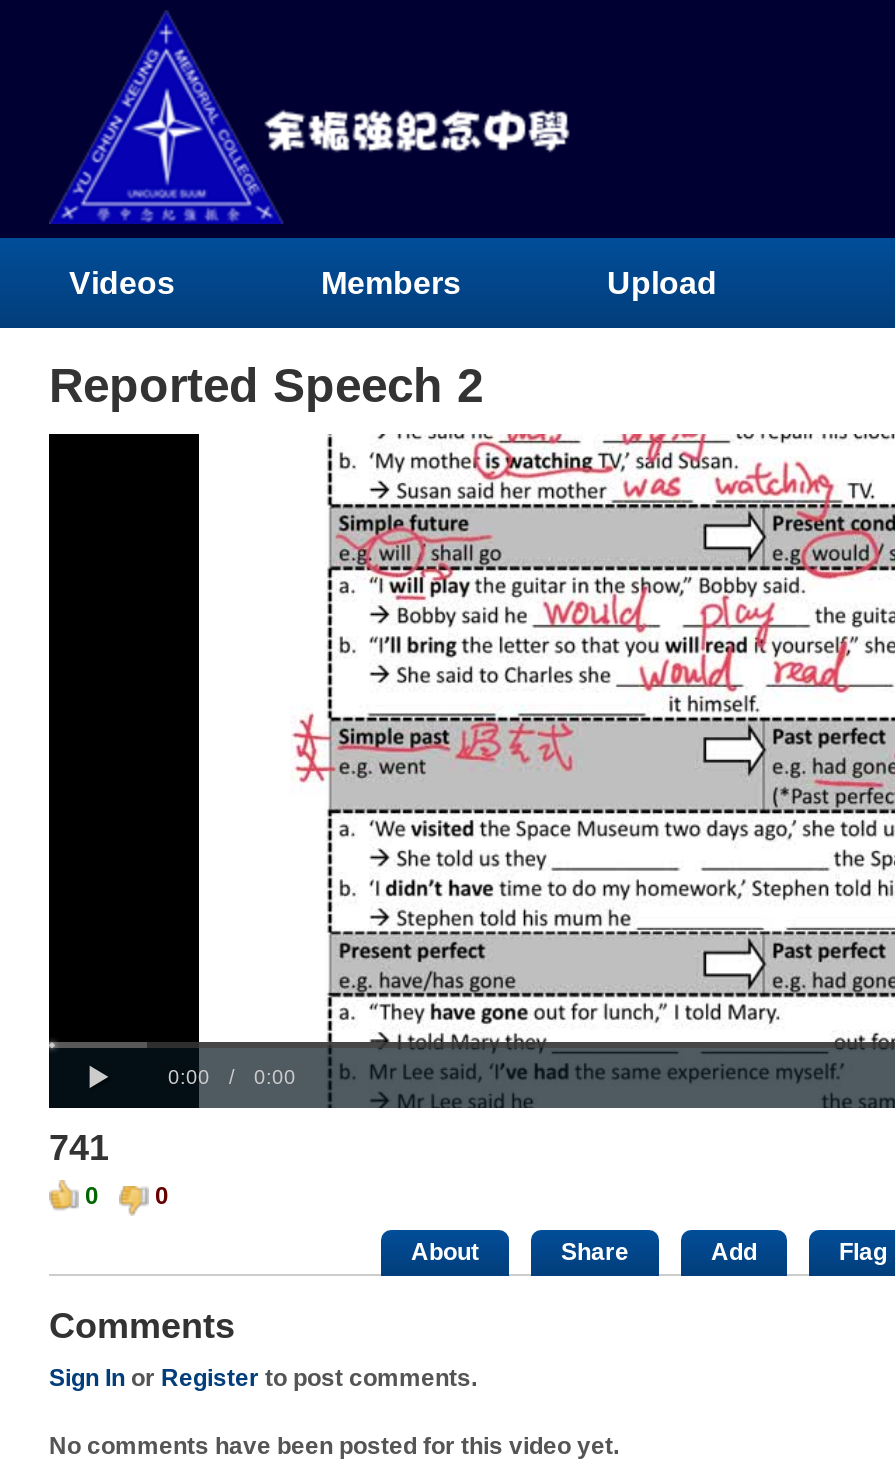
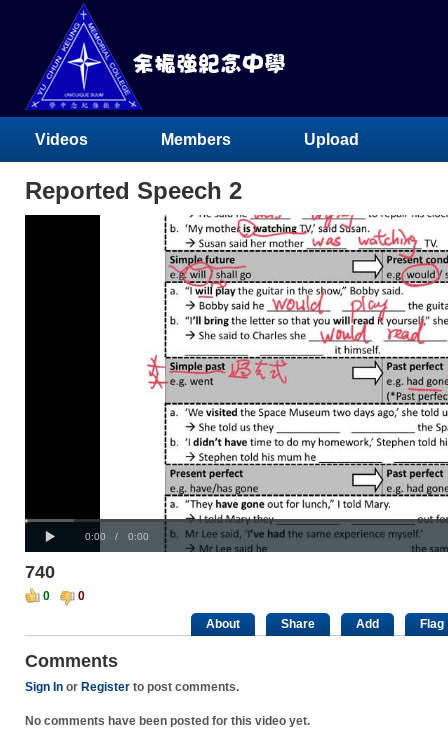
[49,1128,109,1168] 741 -> [25,562,55,582] 740

